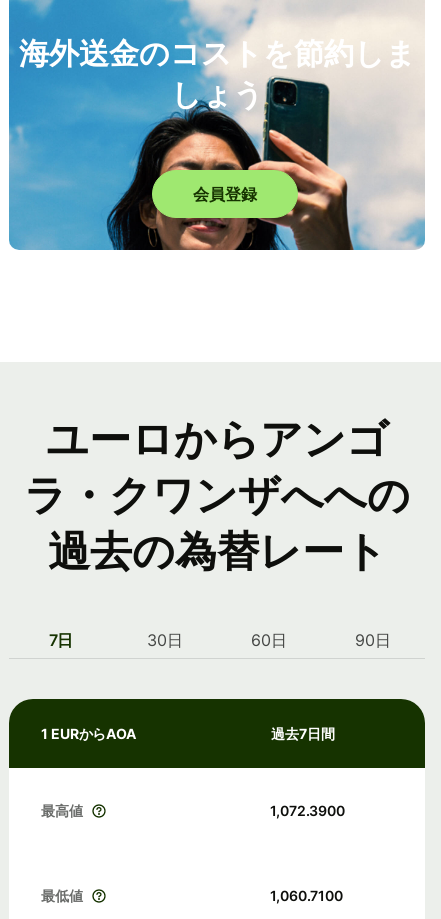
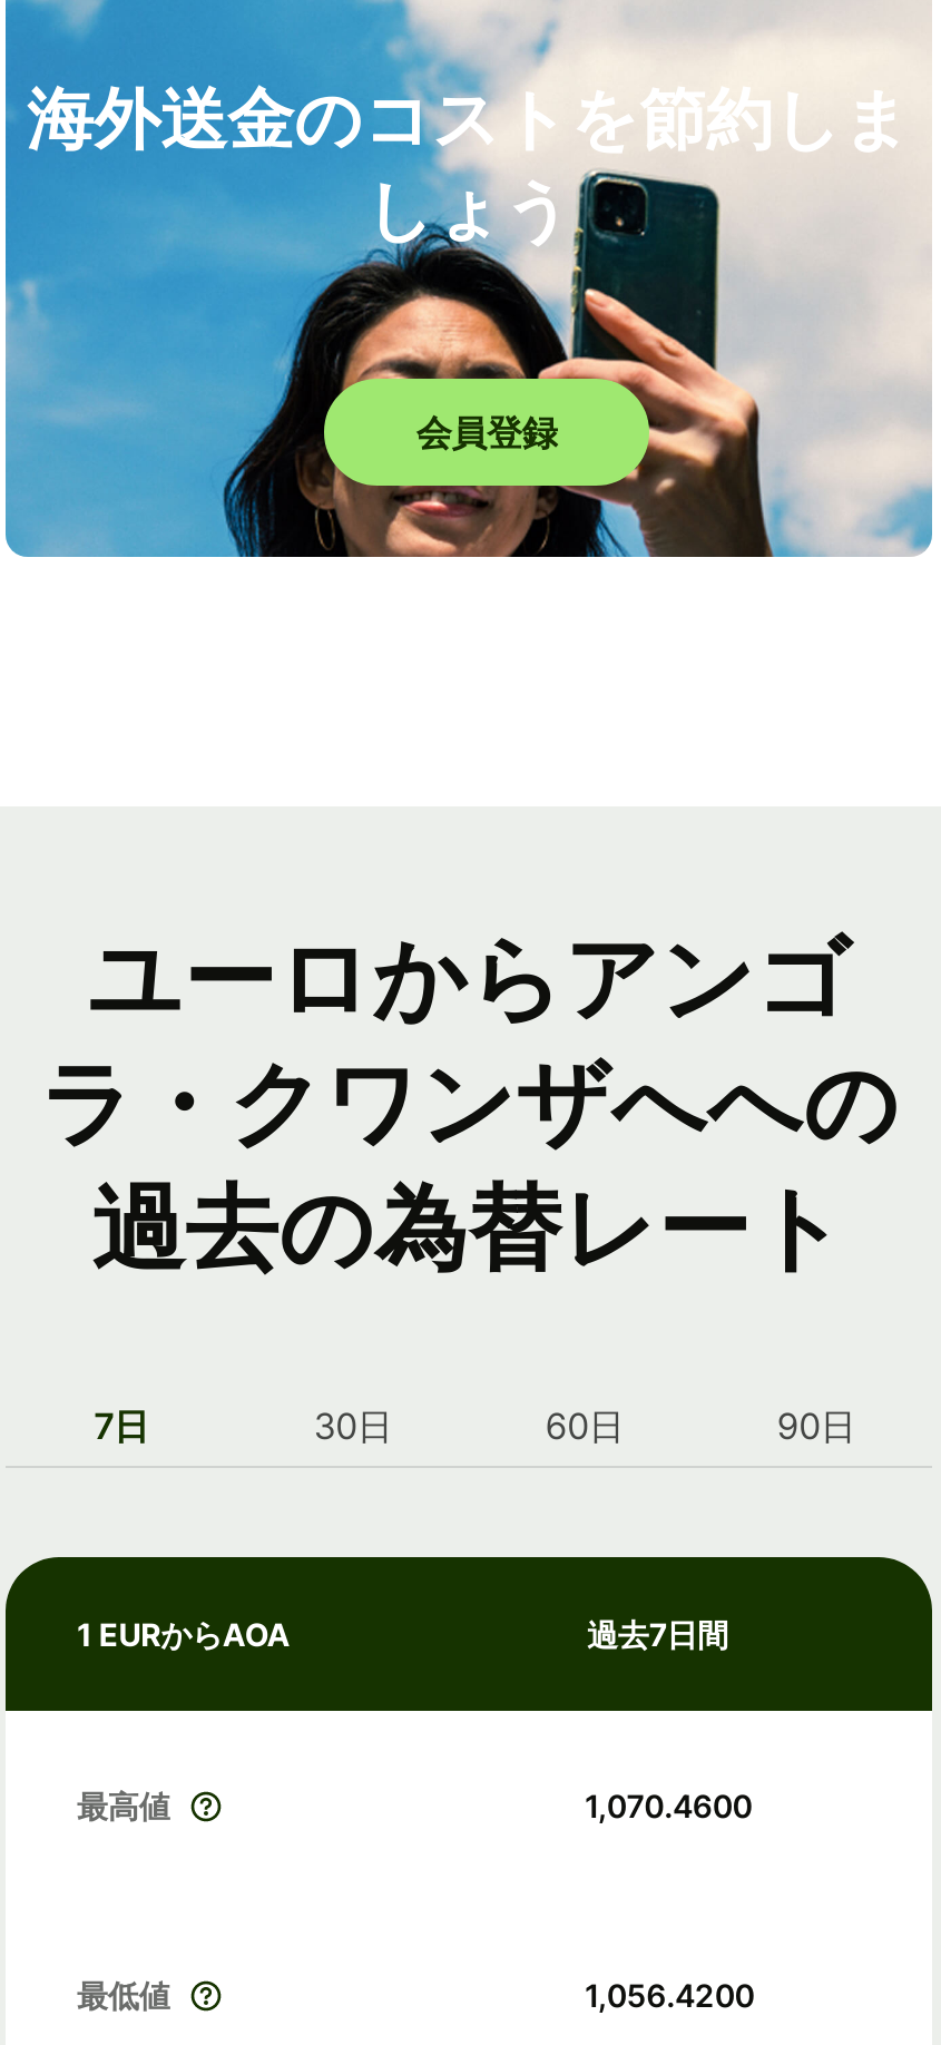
[270,802,345,819] 1,072.3900 -> [585,1787,752,1824] 1,070.4600
[270,887,343,904] 1,060.7100 -> [585,1976,754,2014] 1,056.4200

